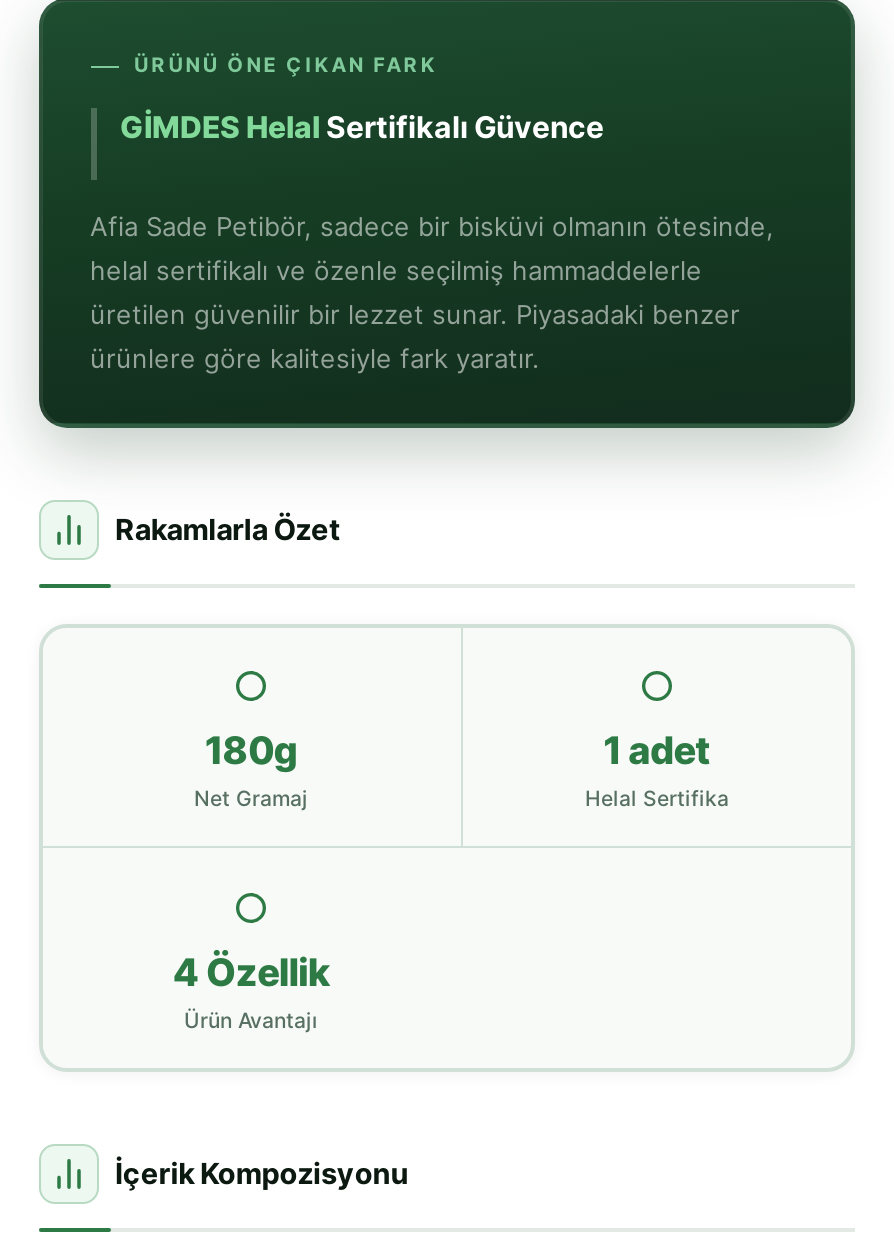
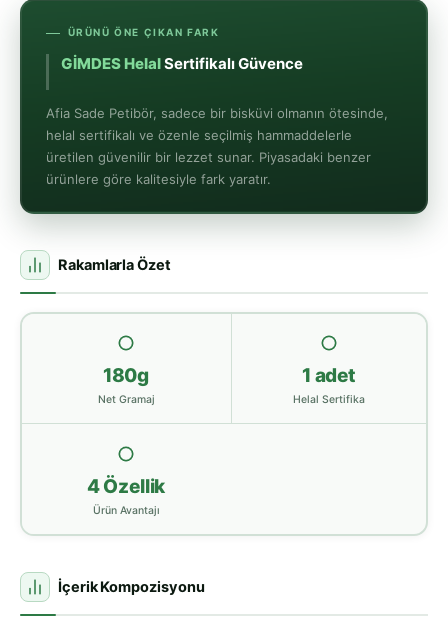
[120,109,376,147] GİMDES Helal Ser -> [60,54,226,73] GİMDES Helal Sertifika

